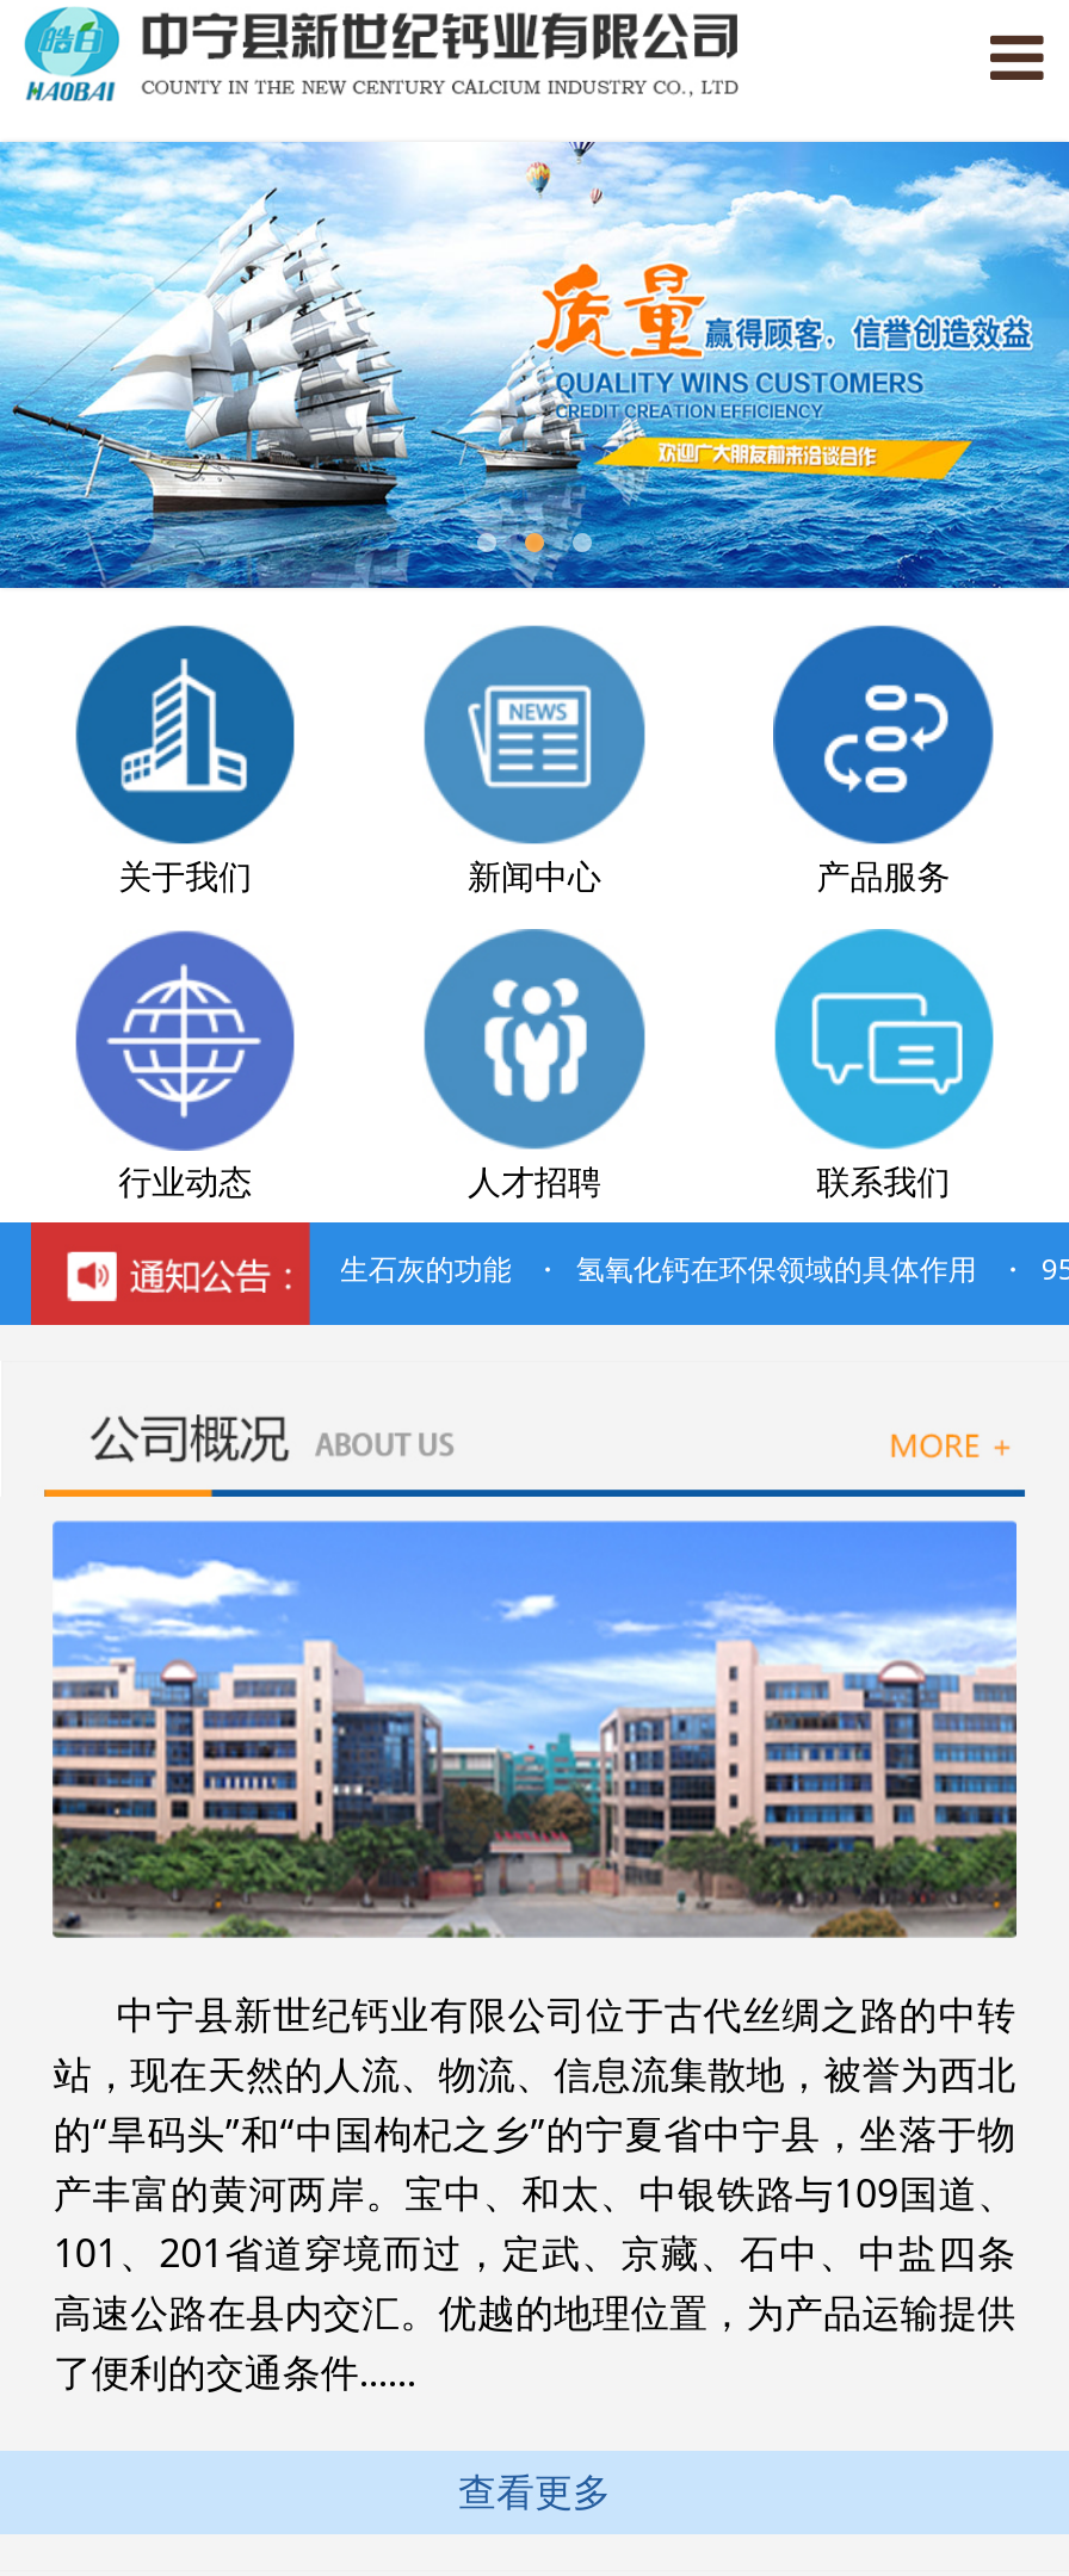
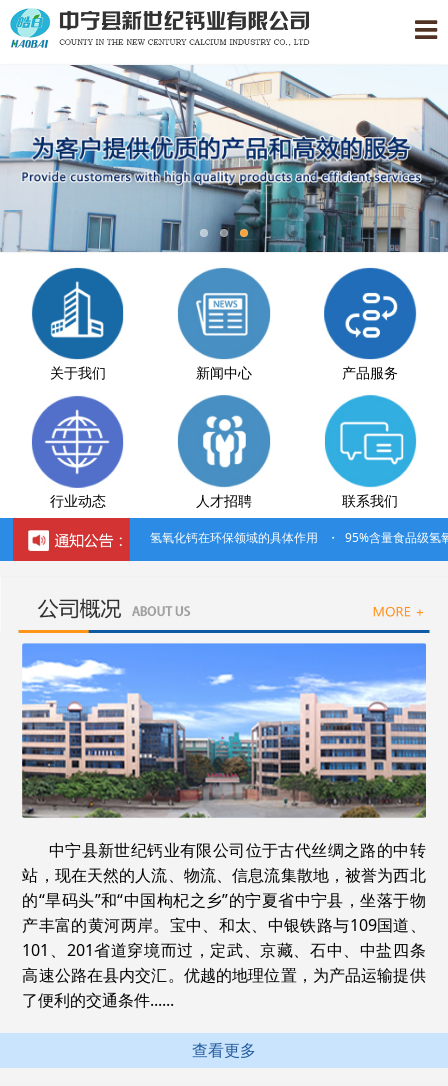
[7,140,1062,590] [image] -> [3,64,445,253] [image]

